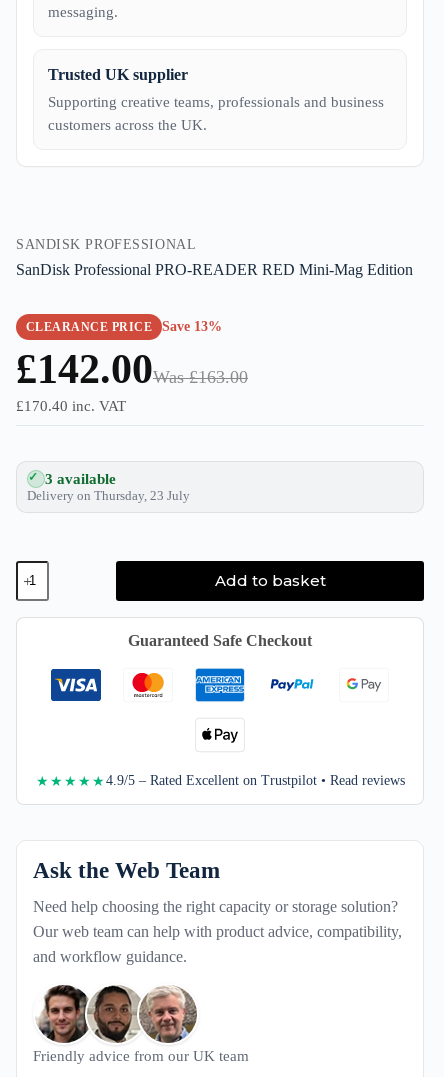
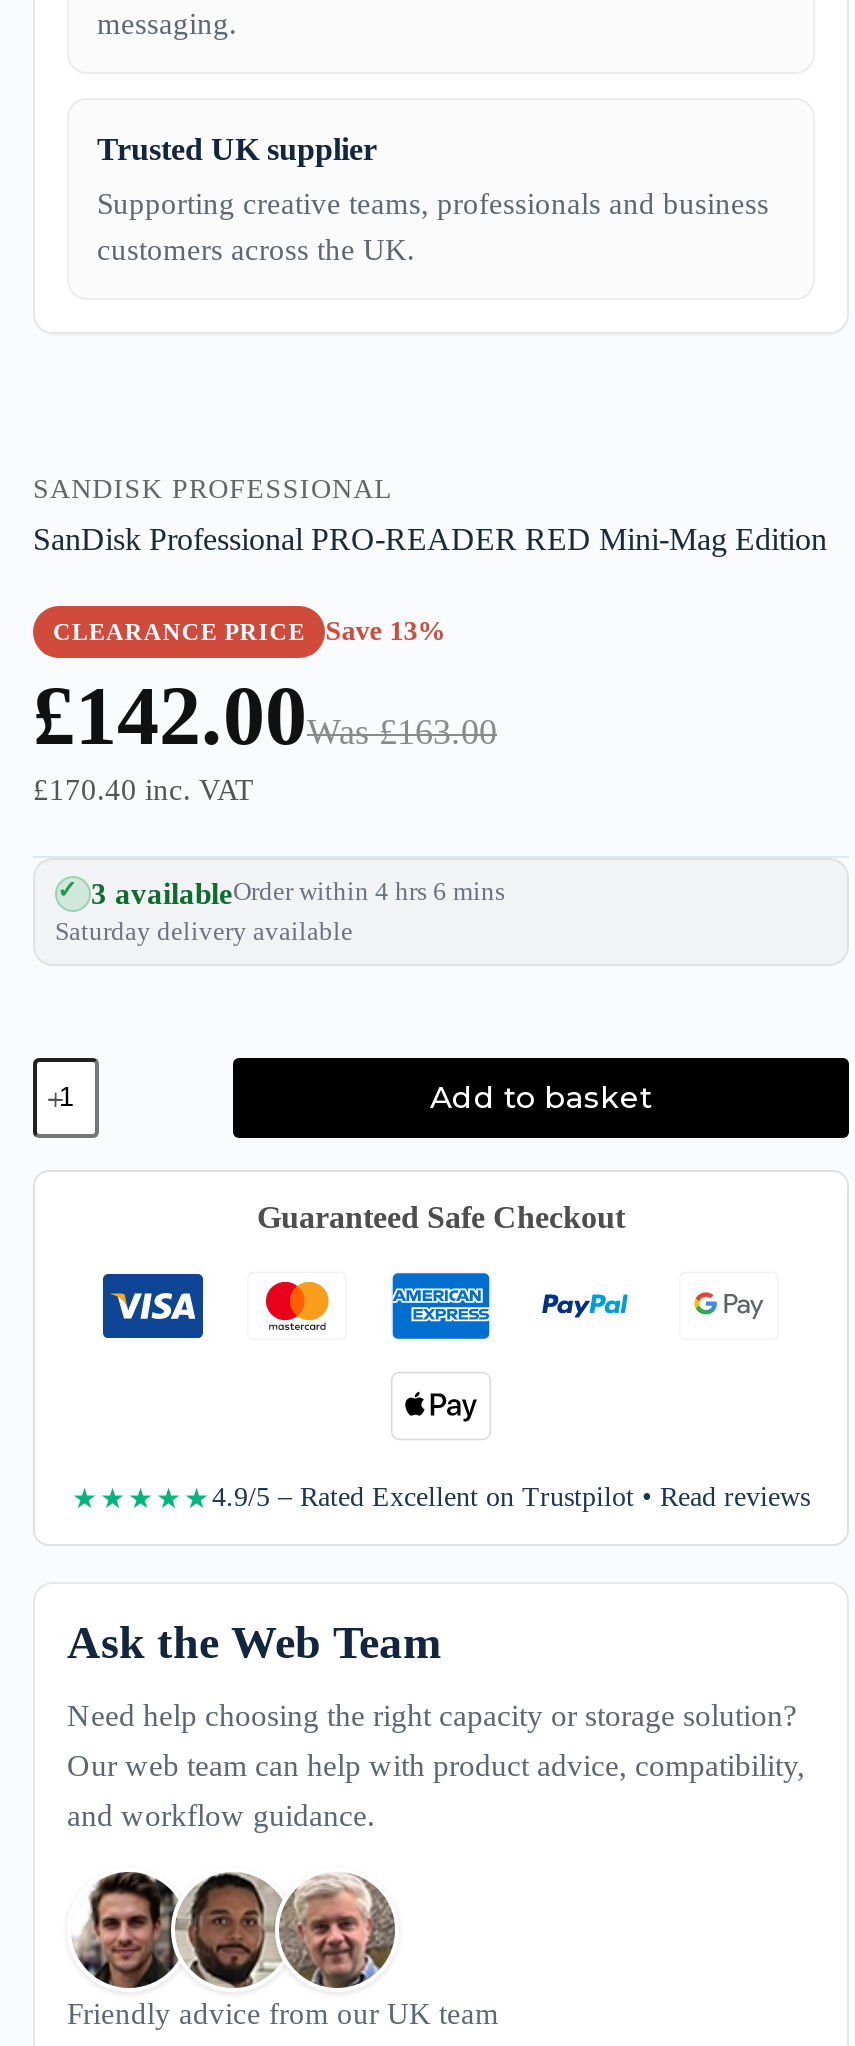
[27,471,190,503] 3 available | Delivery on Thursday, 23 July -> [55,876,505,946] 3 availableOrder within 4 hrs 6 mins | Saturday delivery available

